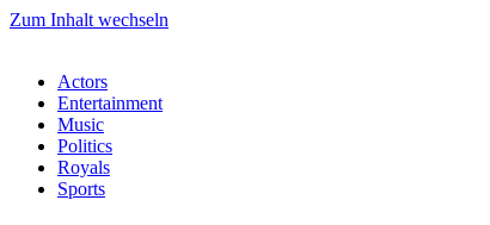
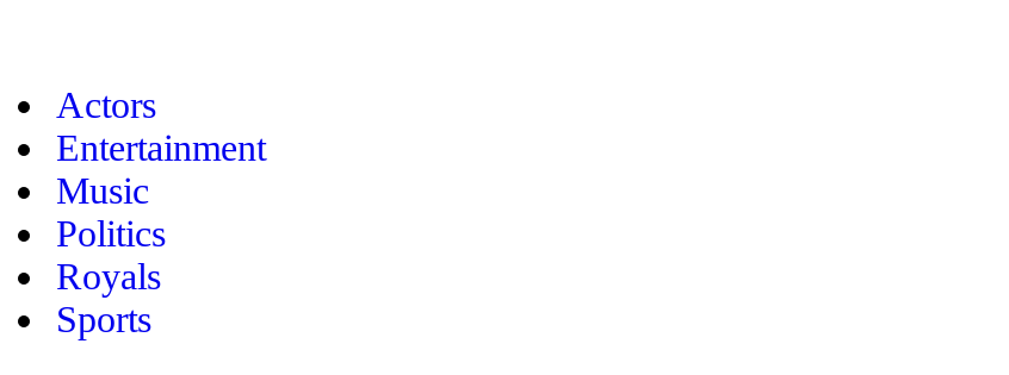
[10,10,169,30] Zum Inhalt wechseln -> none

